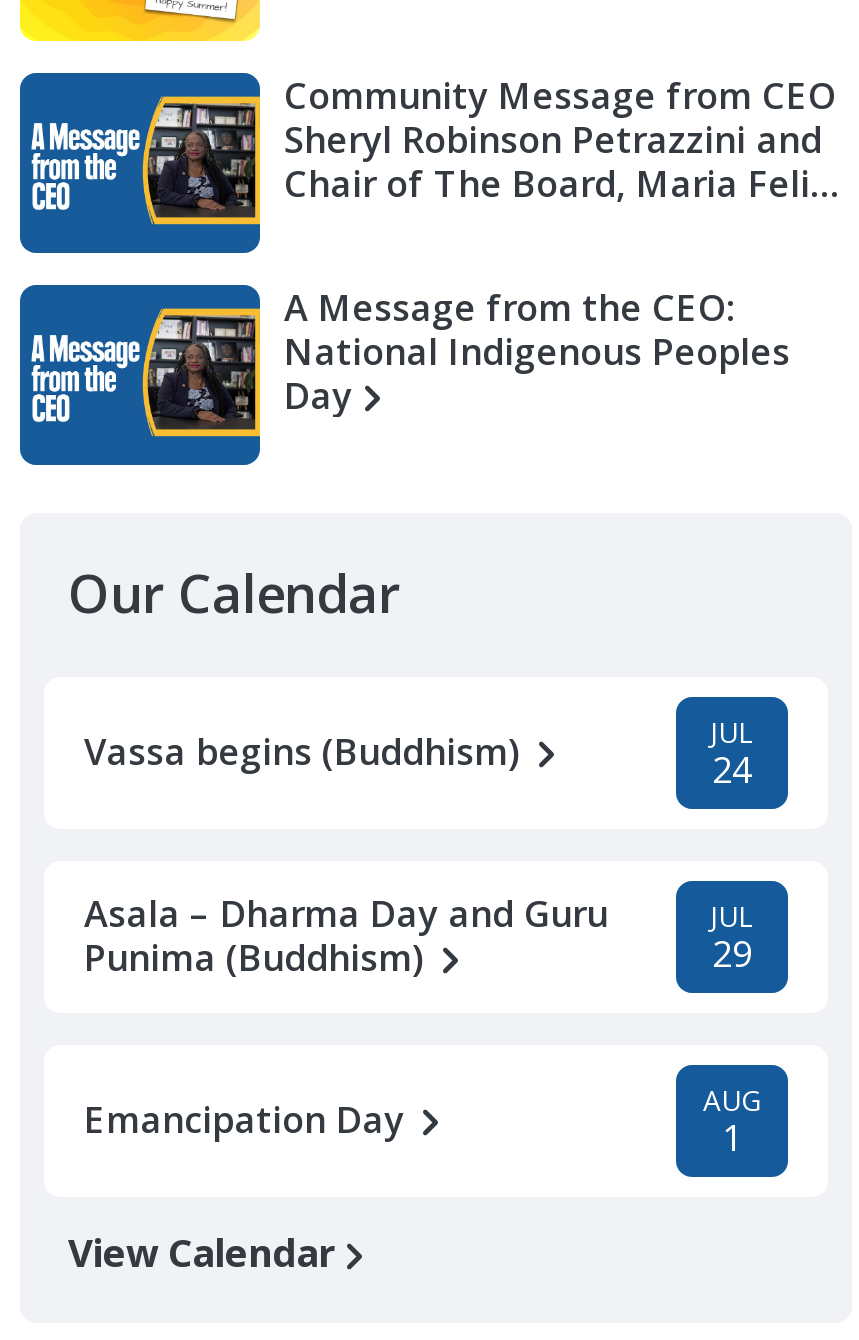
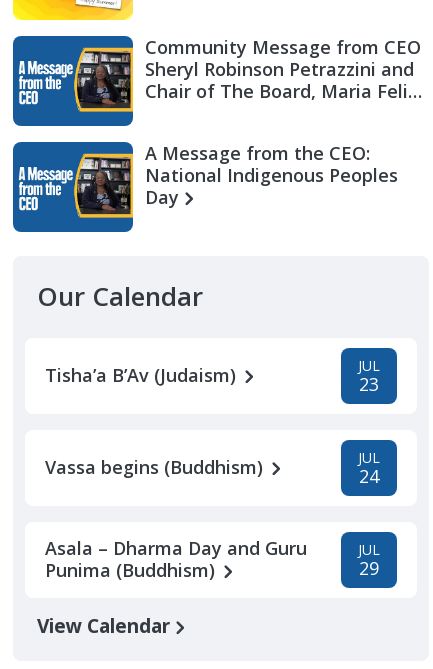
none -> [45,356,380,396] Tisha’a B’Av (Judaism) | JUL | 23
moved [84,713,754,981] -> [45,448,380,582]: Vassa begins (Buddhism) | JUL | 24 | Asala – Dharma Day and Guru | Punima (Buddhism) | JUL | 29
[84,1081,761,1161] Emancipation Day | AUG | 1 -> none

